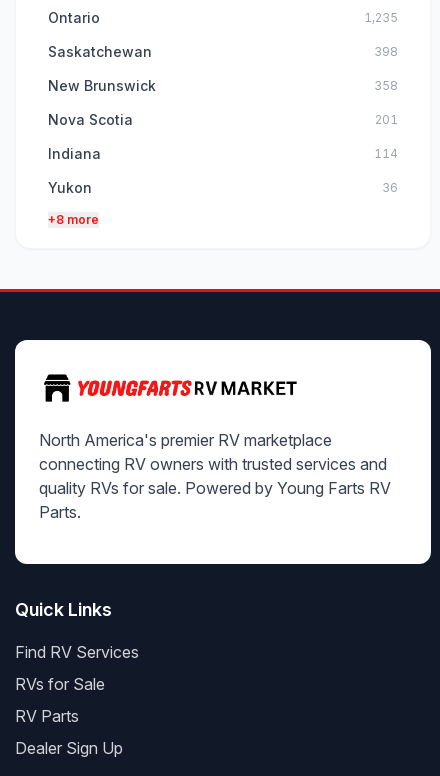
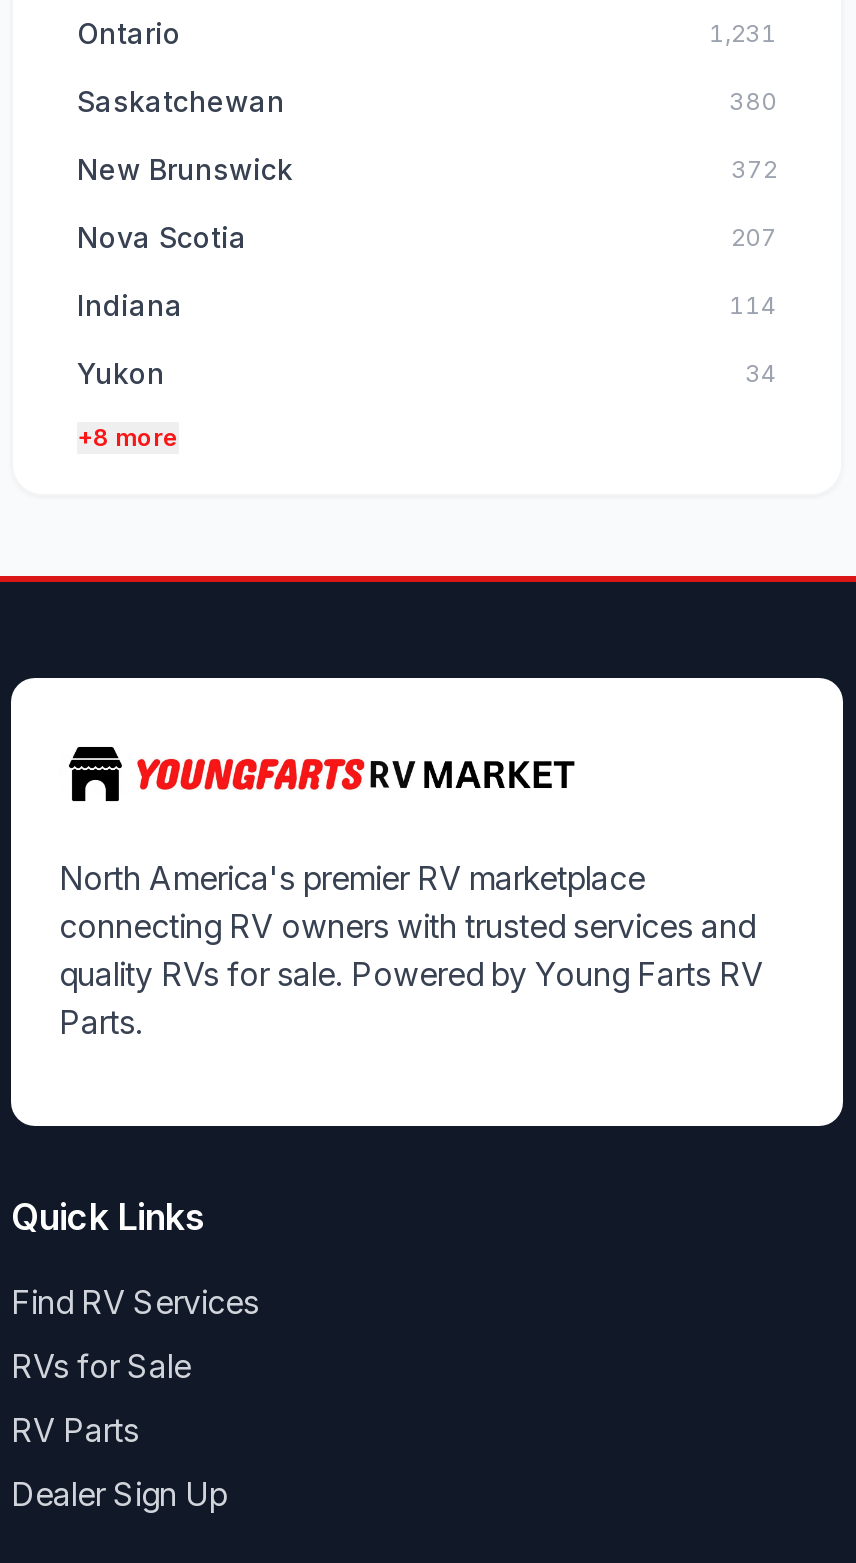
[364,10,398,25] 1,235 -> [709,18,777,48] 1,231
[374,44,398,59] 398 -> [729,86,777,116] 380
[374,78,398,93] 358 -> [731,154,777,184] 372
[375,112,398,127] 201 -> [731,222,777,252] 207
[382,180,398,195] 36 -> [745,358,777,388] 34

